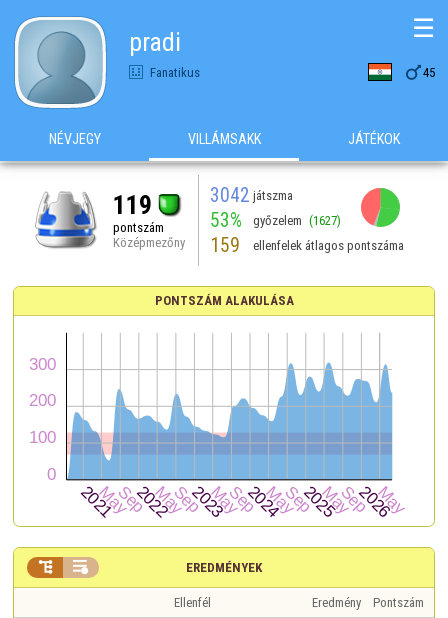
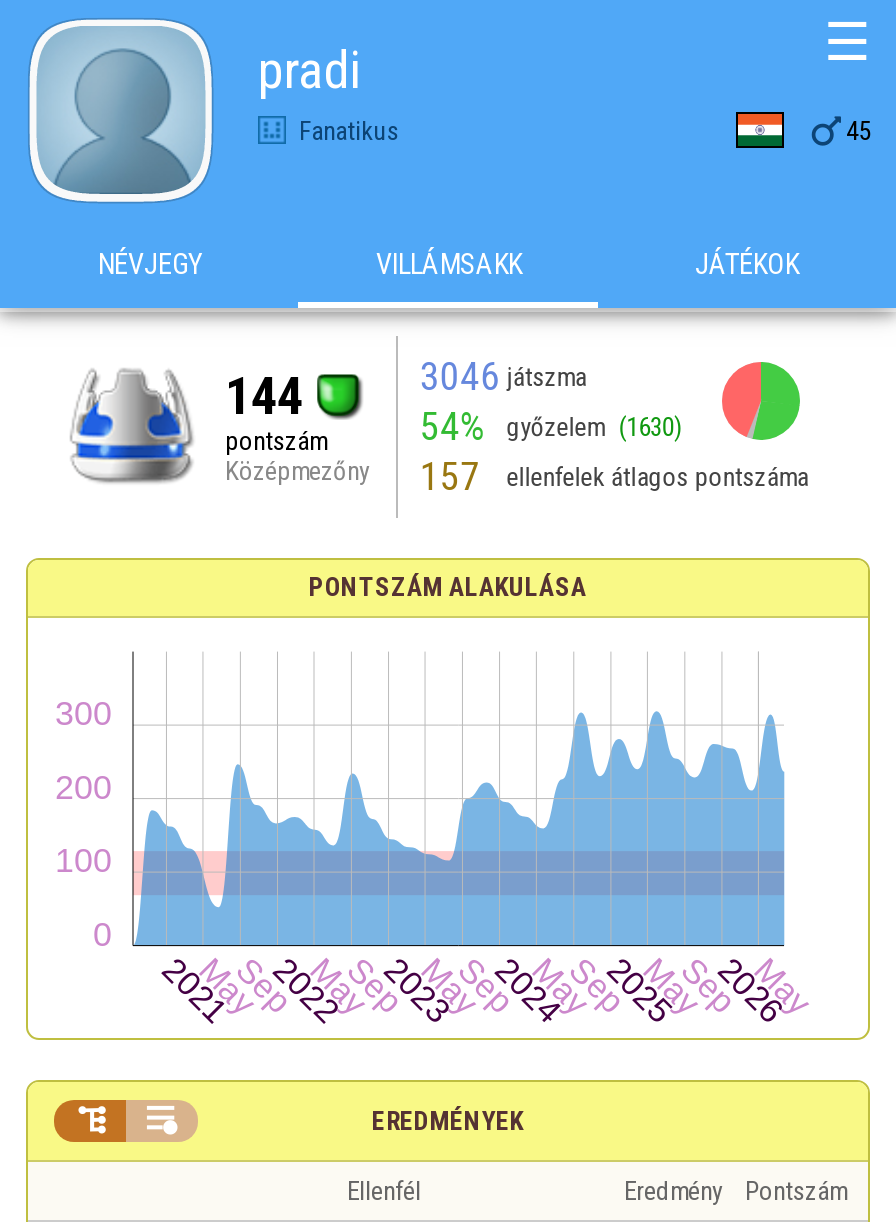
[210,183,293,206] 3042 játszma -> [420,353,586,399] 3046 játszma
[112,189,151,219] 119 -> [225,365,303,425] 144
[210,208,242,231] 53% -> [420,403,484,449] 54%
[253,212,341,227] győzelem (1627) -> [506,411,682,441] győzelem (1630)
[112,233,404,256] Középmezőny 159 ellenfelek átlagos pontszáma -> [225,453,808,499] Középmezőny 157 ellenfelek átlagos pontszáma

